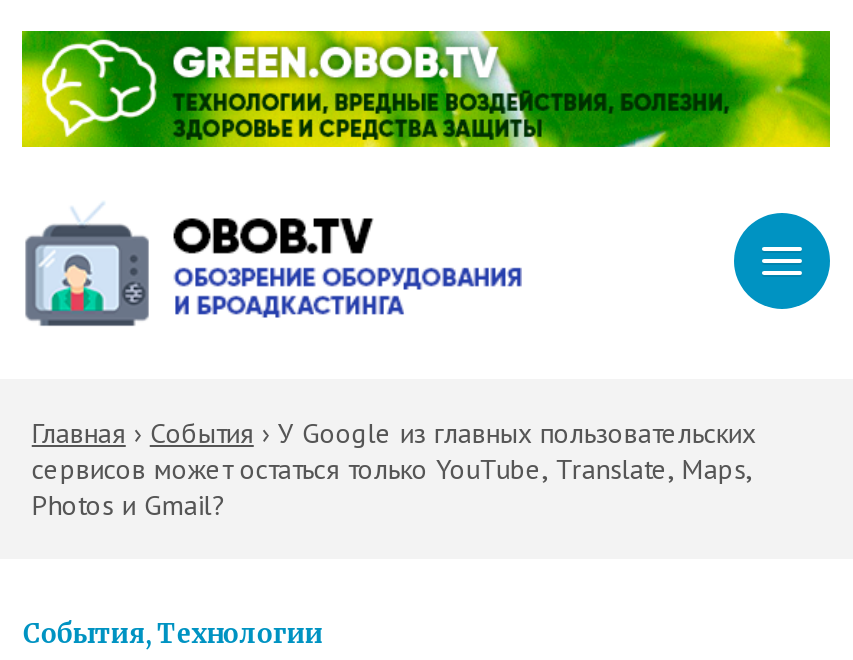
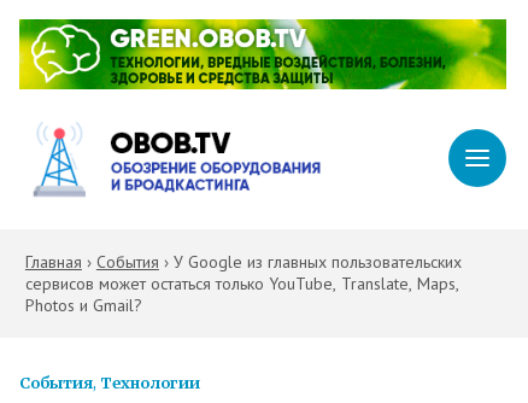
[24,211,150,327] [image] -> [22,127,95,197] [image]

